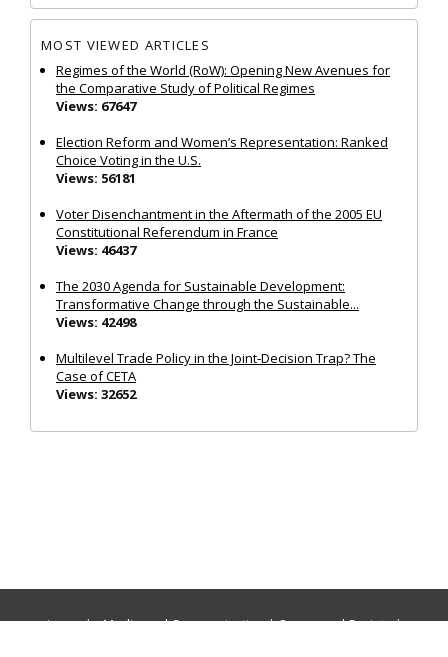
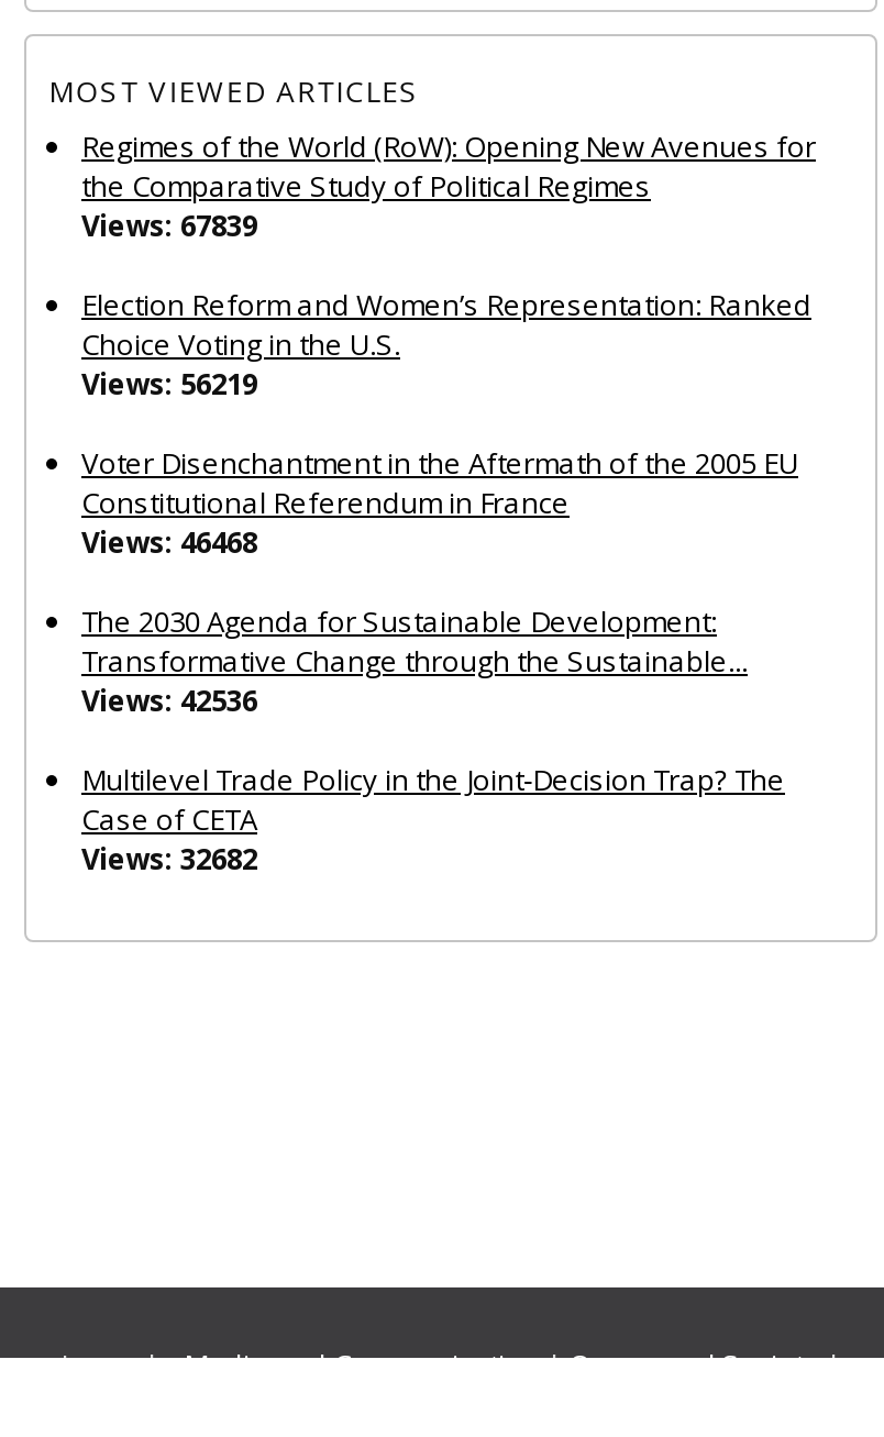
[56,97,136,115] Views: 67647 -> [81,205,257,245] Views: 67839
[56,169,136,187] Views: 56181 -> [81,363,257,403] Views: 56219
[56,241,136,259] Views: 46437 -> [81,522,257,561] Views: 46468
[56,313,136,331] Views: 42498 -> [81,680,257,719] Views: 42536
[56,385,136,403] Views: 32652 -> [81,838,257,878] Views: 32682

